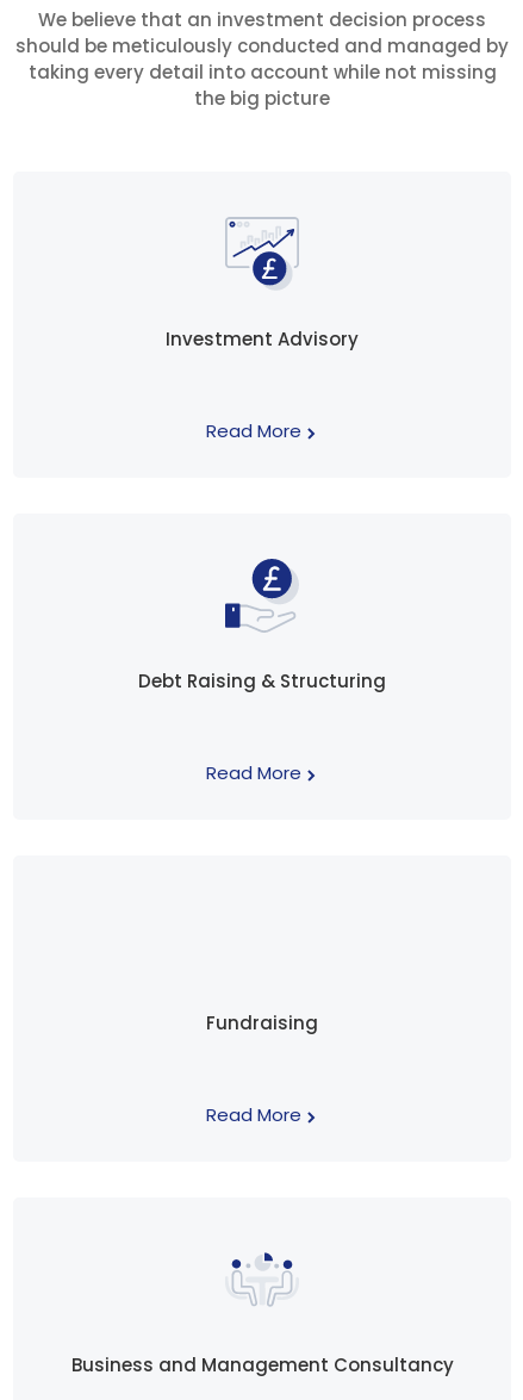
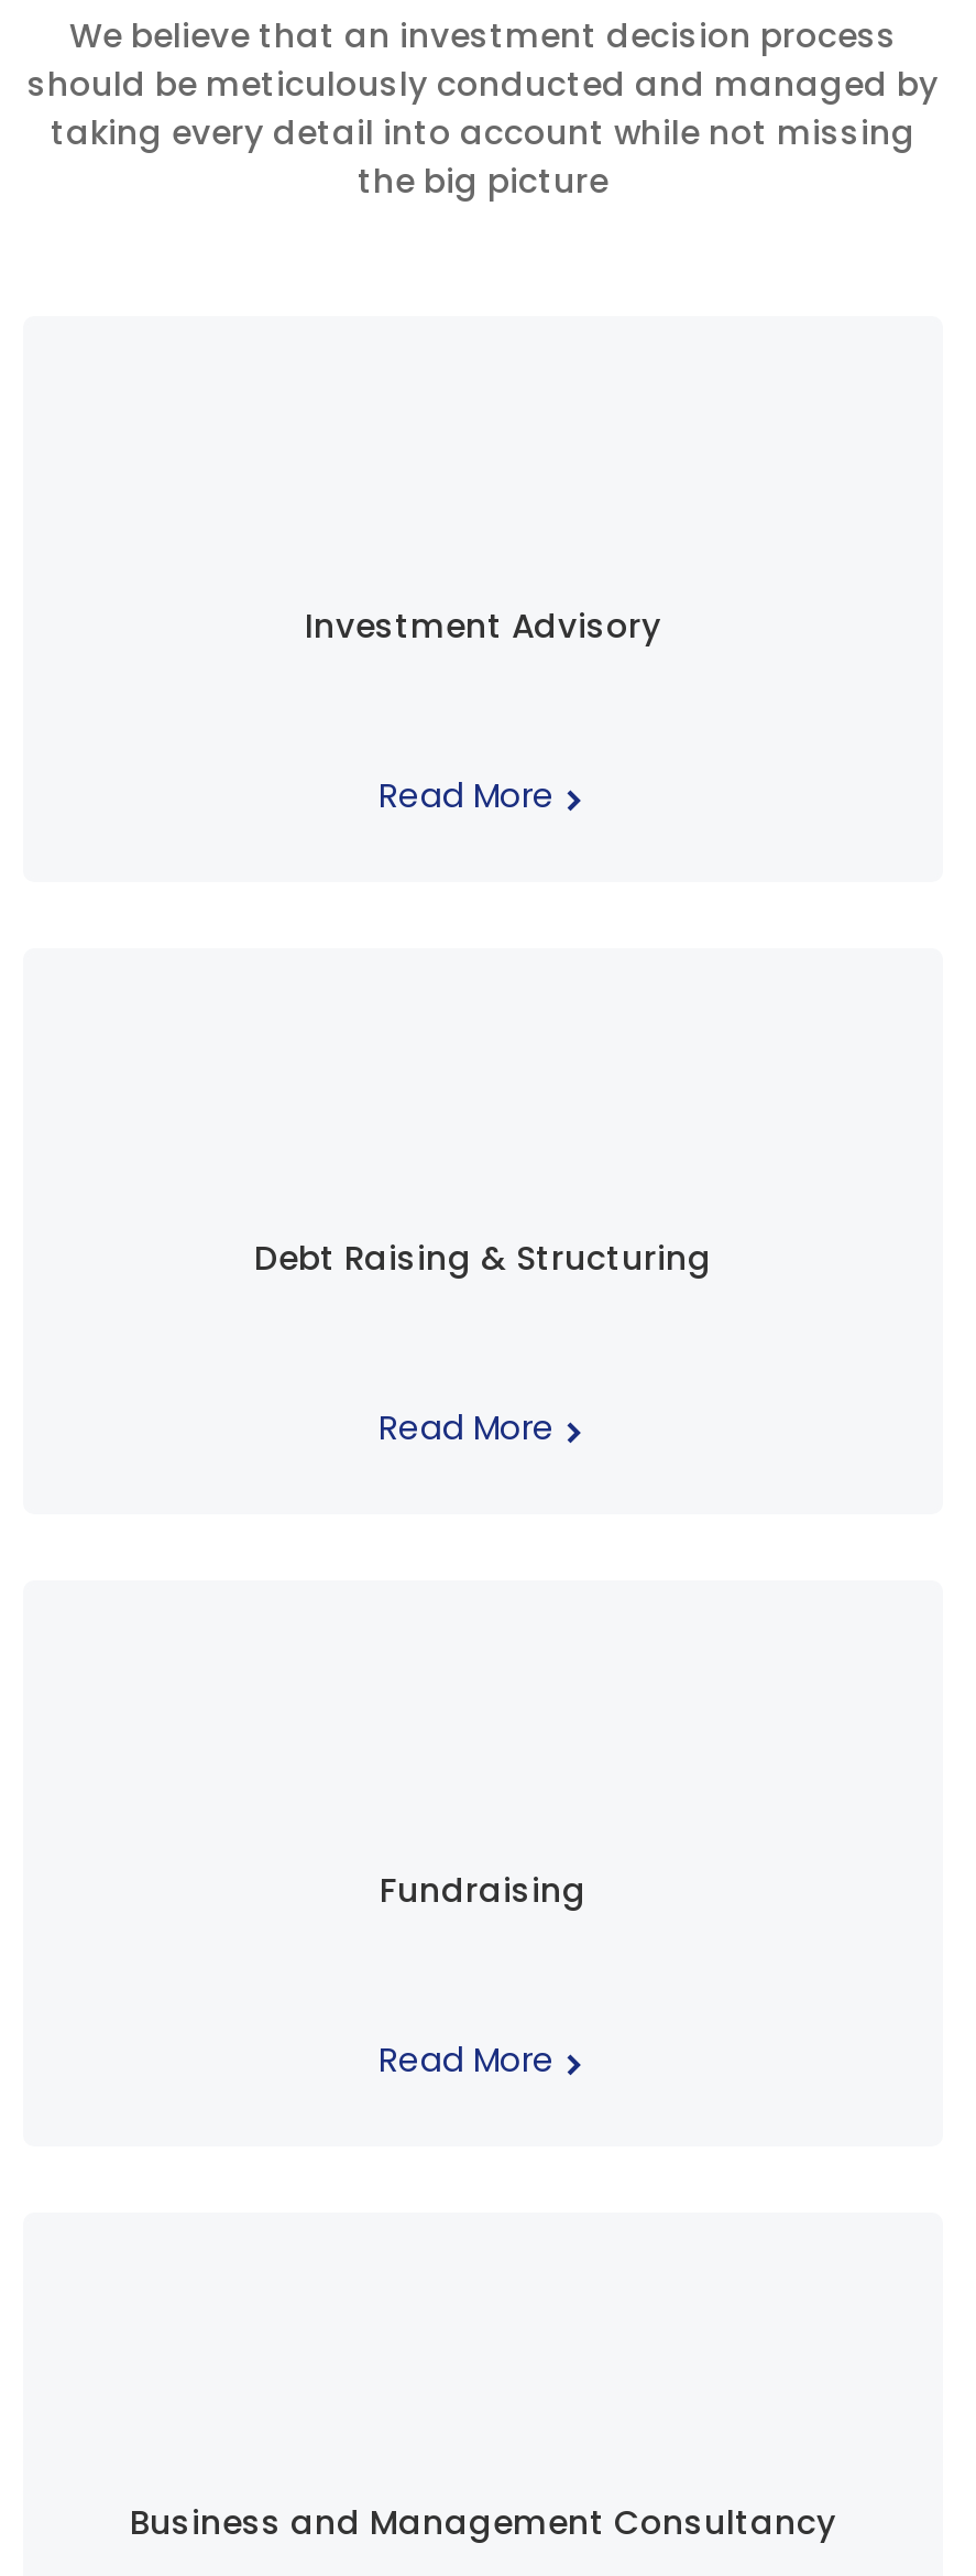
[224,216,300,291] [image] -> none
[224,558,299,634] [image] -> none
[226,1251,298,1307] [image] -> none

